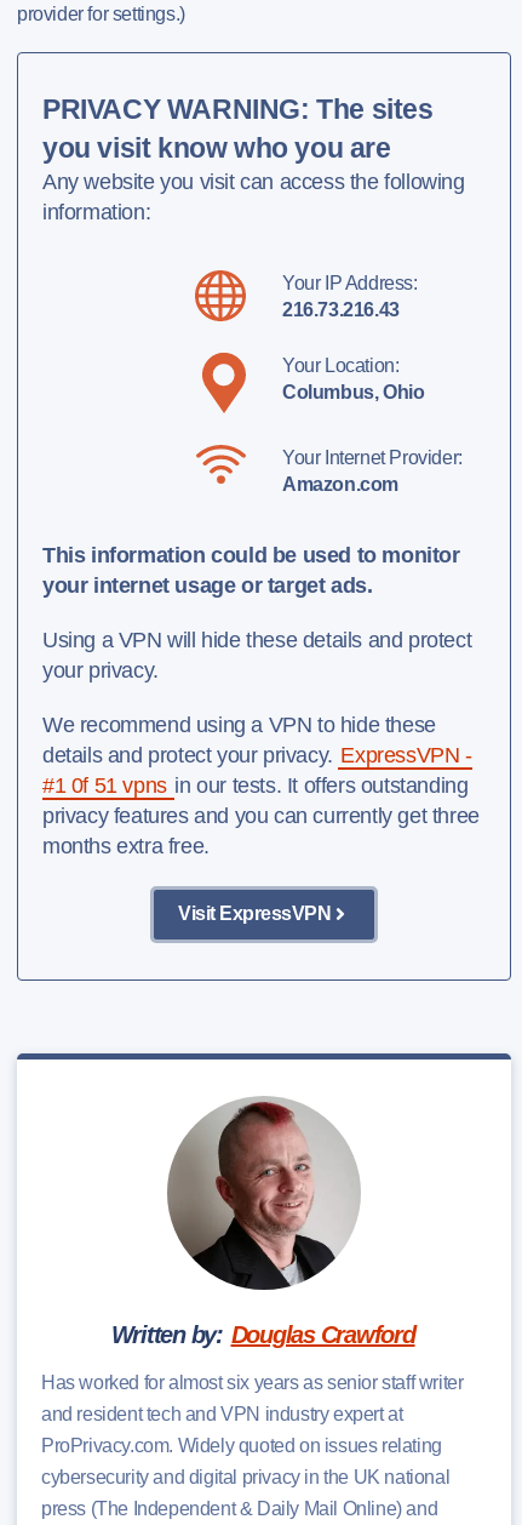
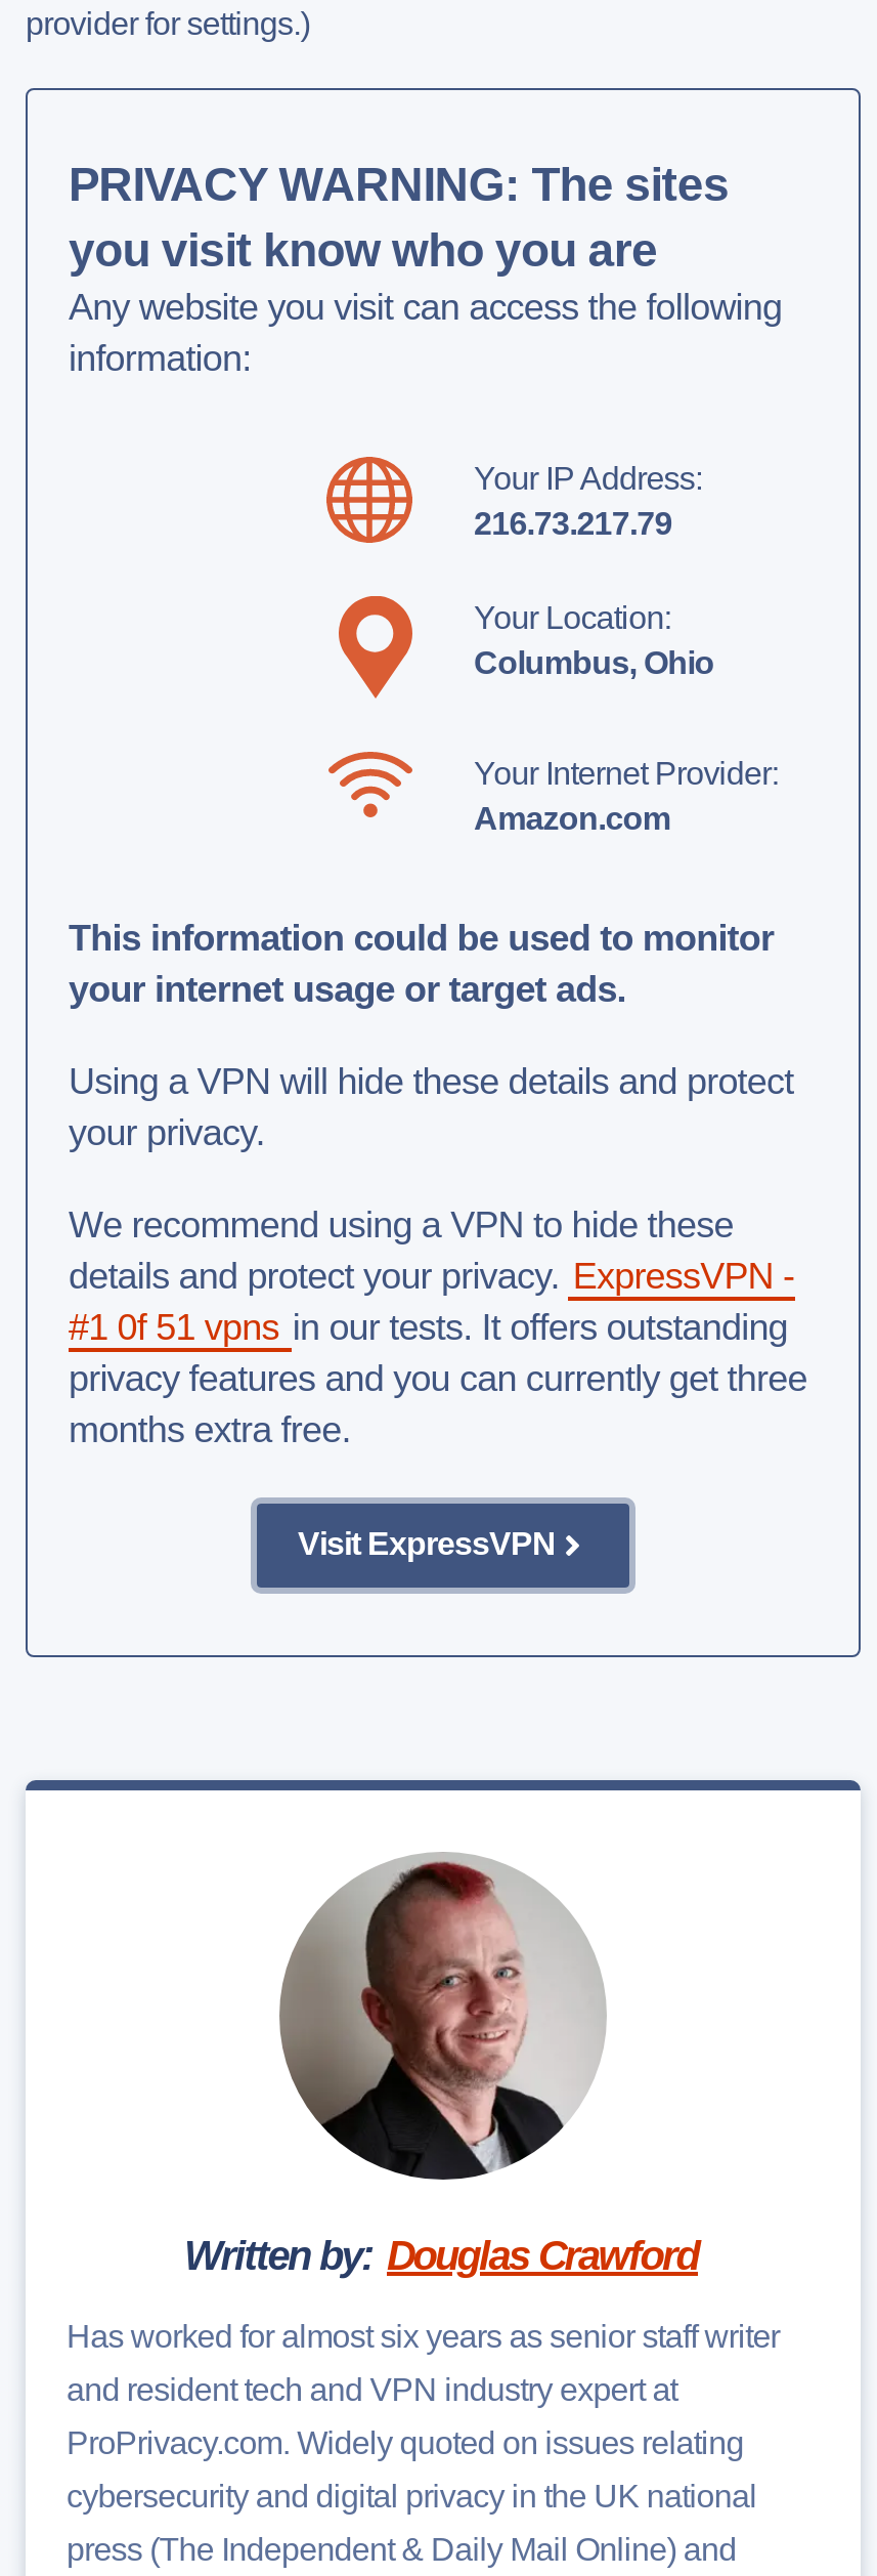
[282,300,399,320] 216.73.216.43 -> [474,507,672,541] 216.73.217.79

